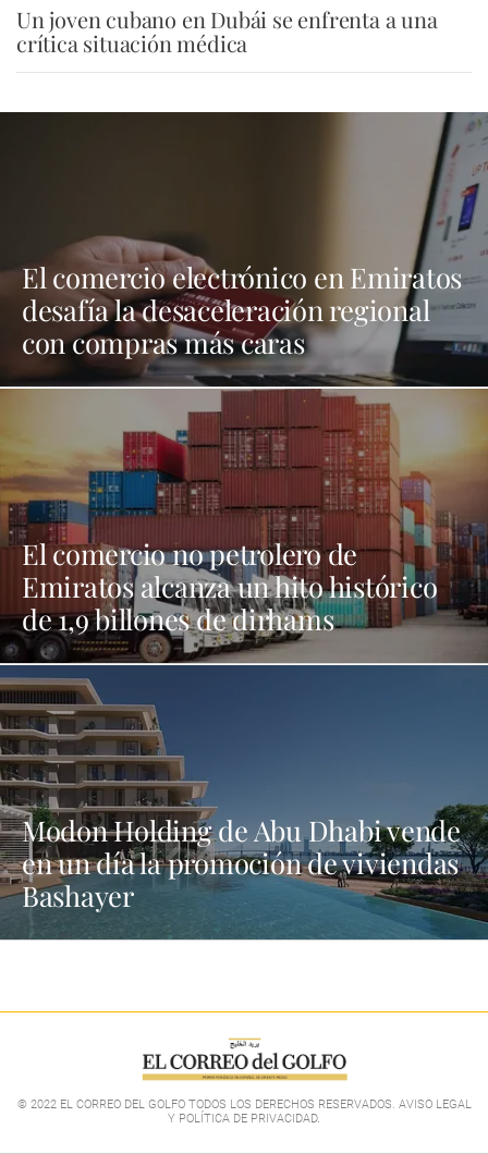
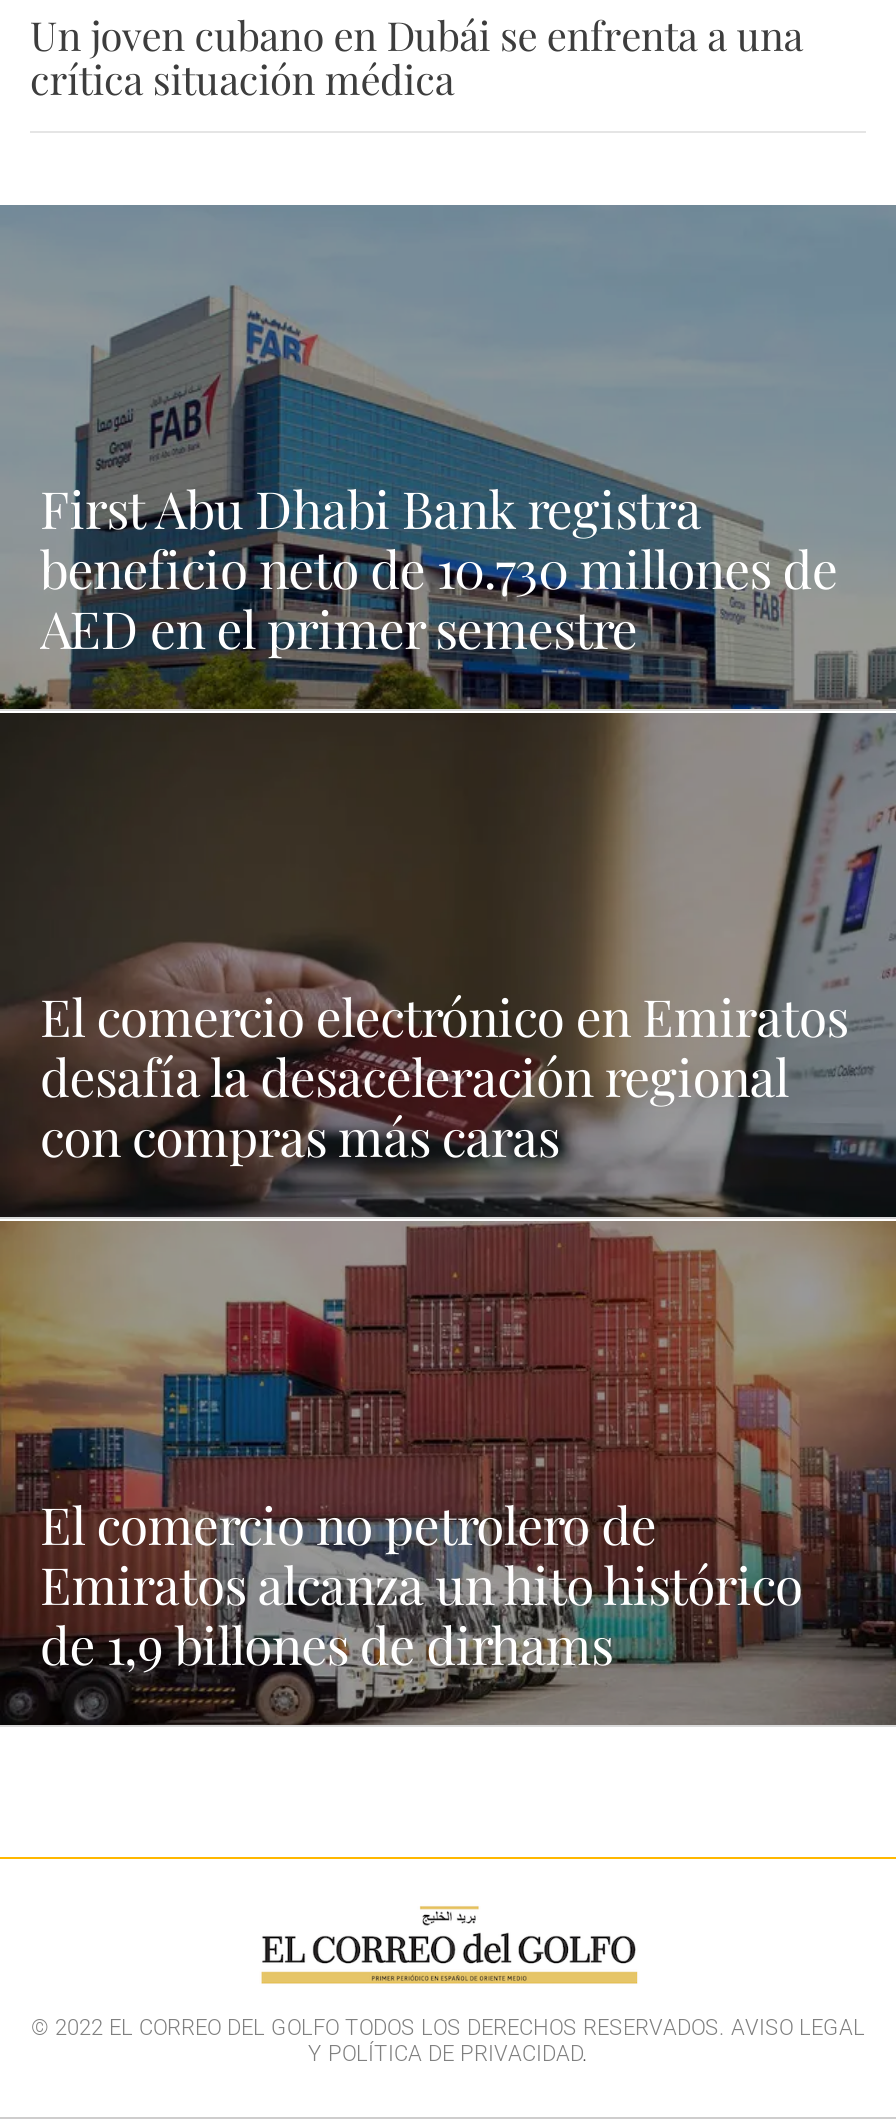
none -> [6,204,890,714] [image] | First Abu Dhabi Bank registra | beneficio neto de 10.730 millones de | AED en el primer semestre
moved [0,258,488,662] -> [0,981,896,1724]: [image] | El comercio electrónico en Emiratos | desafía la desaceleración regional | con compras más caras | El comercio no petrolero de | Emiratos alcanza un hito histórico | de 1,9 billones de dirhams
[3,662,485,941] [image] | Modon Holding de Abu Dhabi vende | en un día la promoción de viviendas | Bashayer -> none

